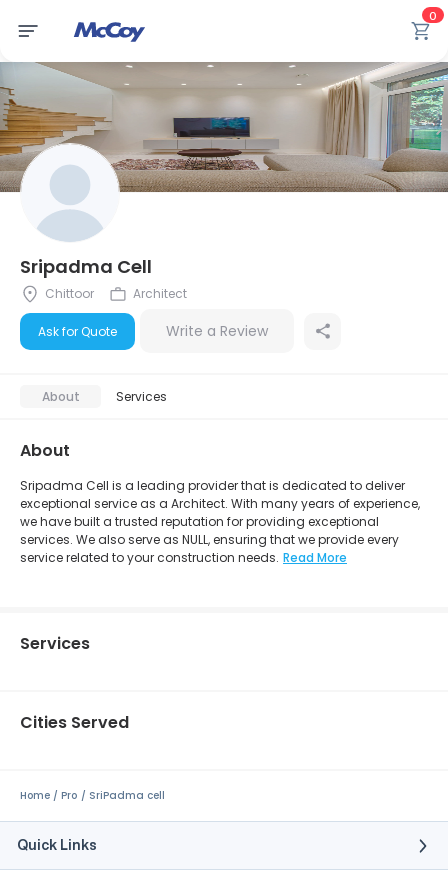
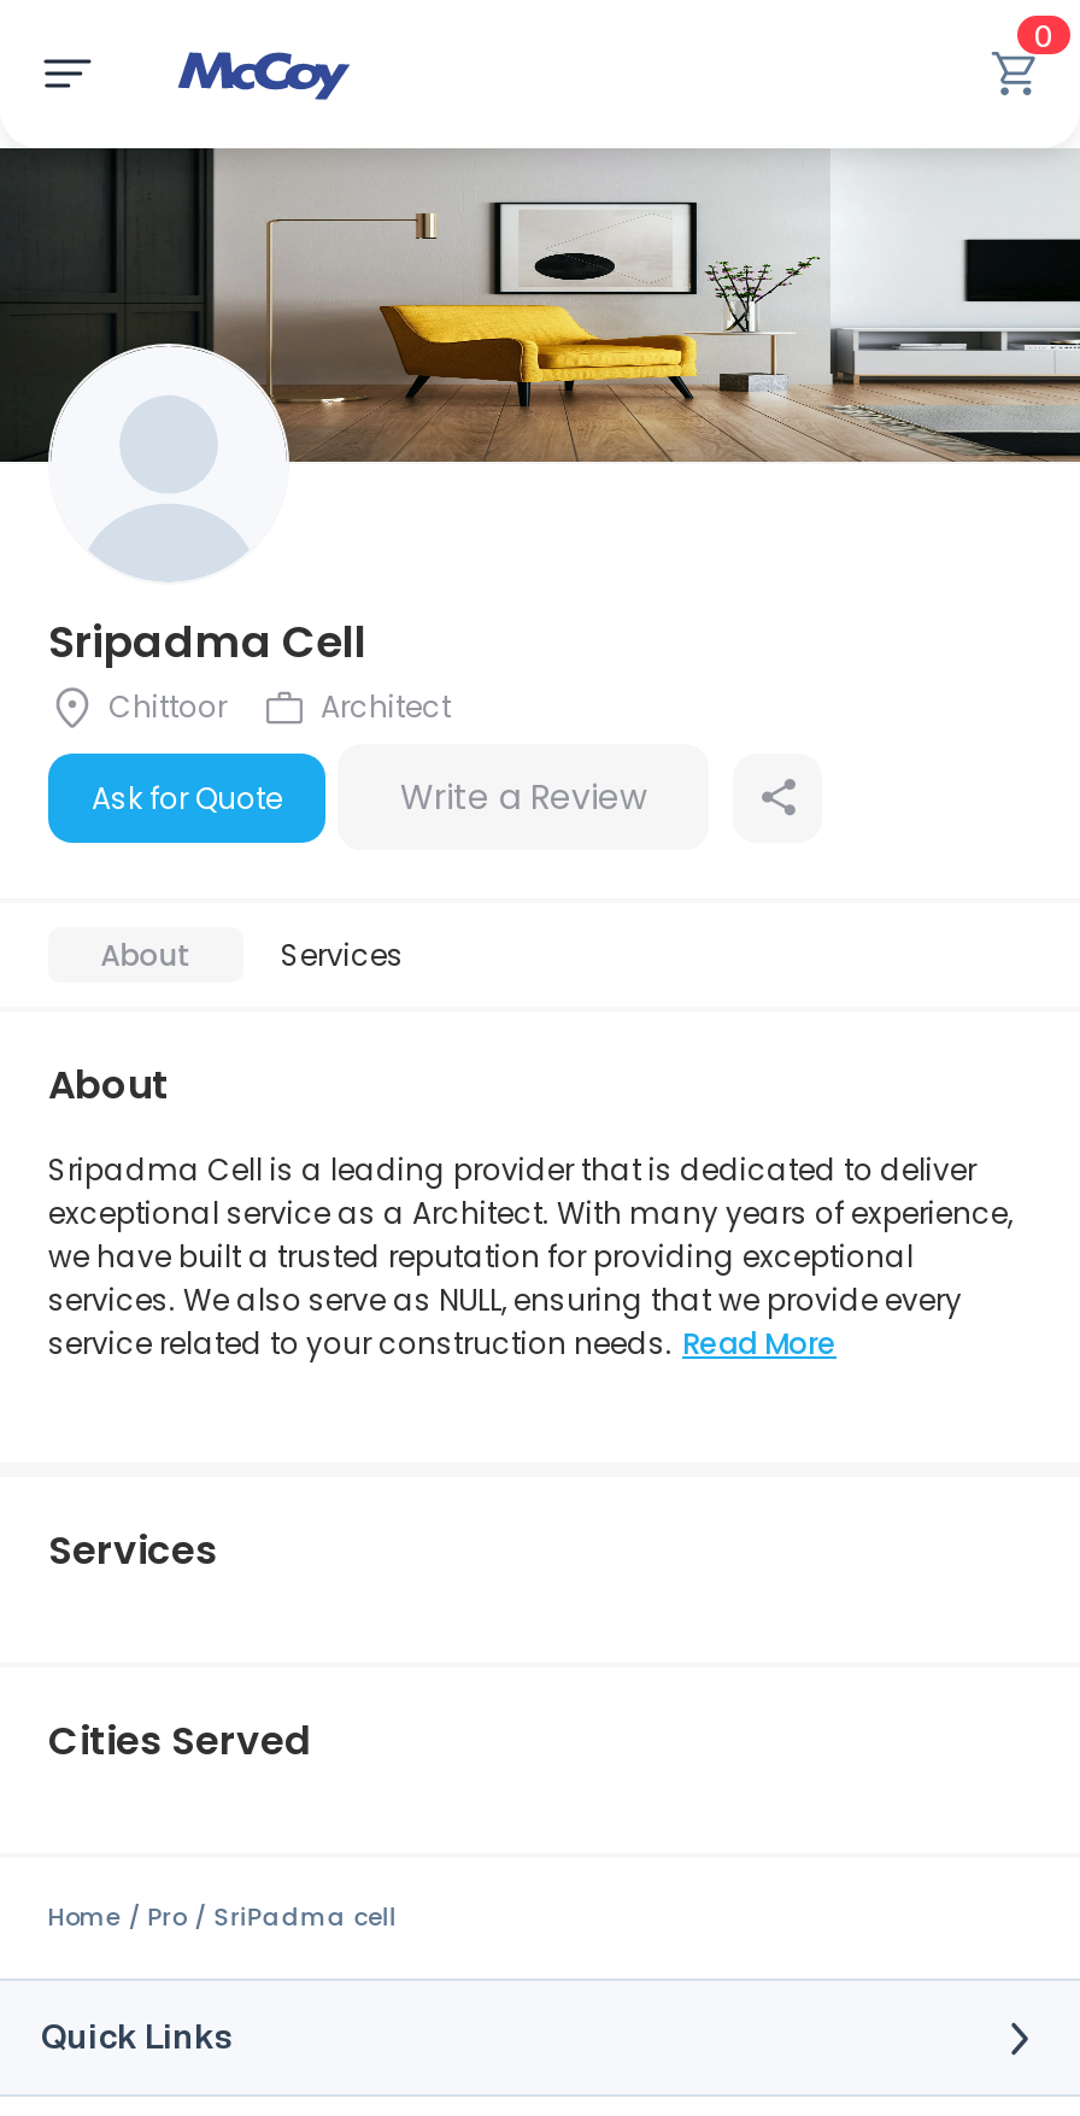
[3,62,445,193] [image] -> [7,148,1073,464] [image]

